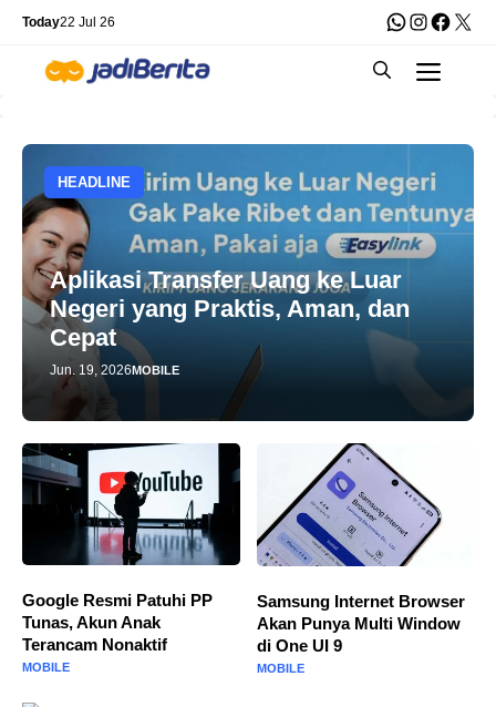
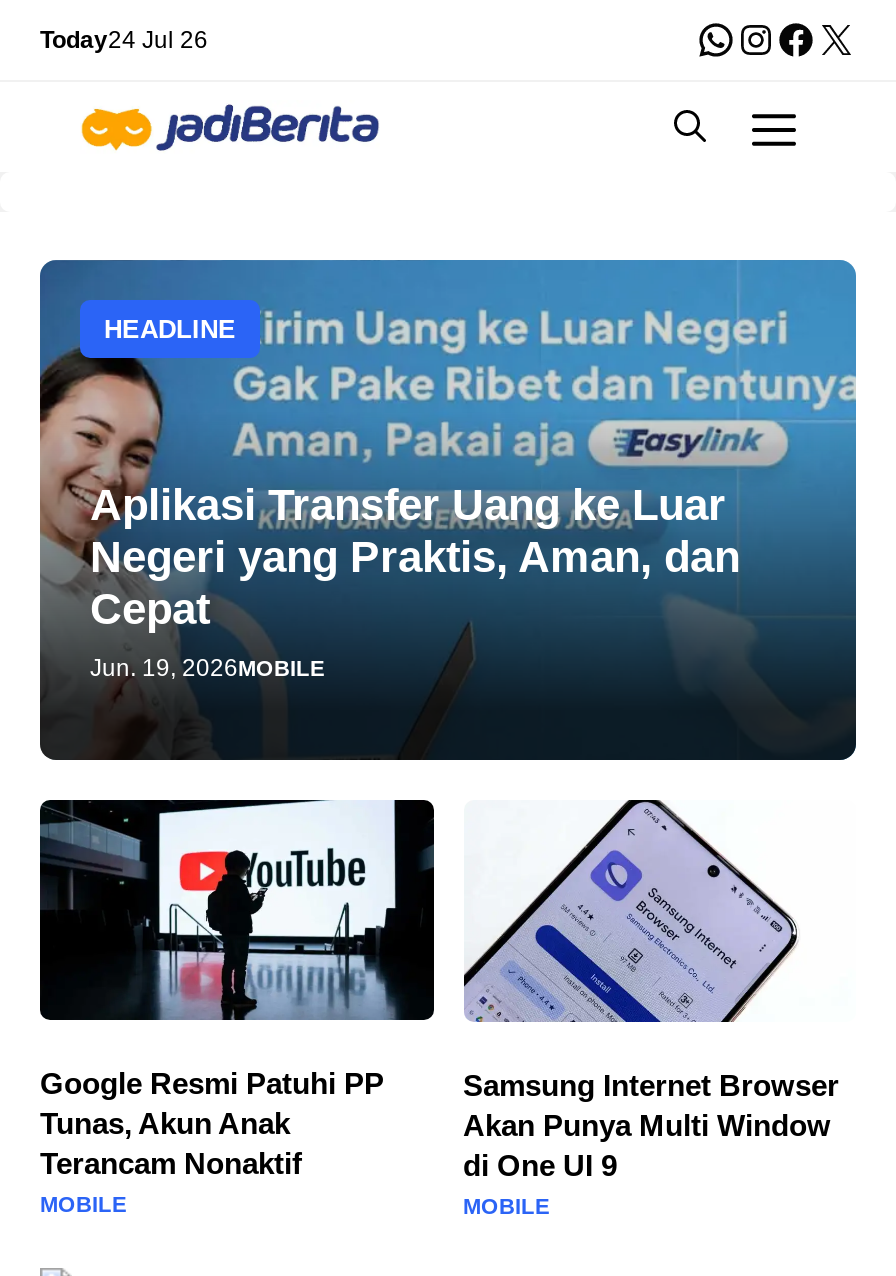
[22,14,115,30] Today22 Jul 26 -> [40,26,208,54] Today24 Jul 26

